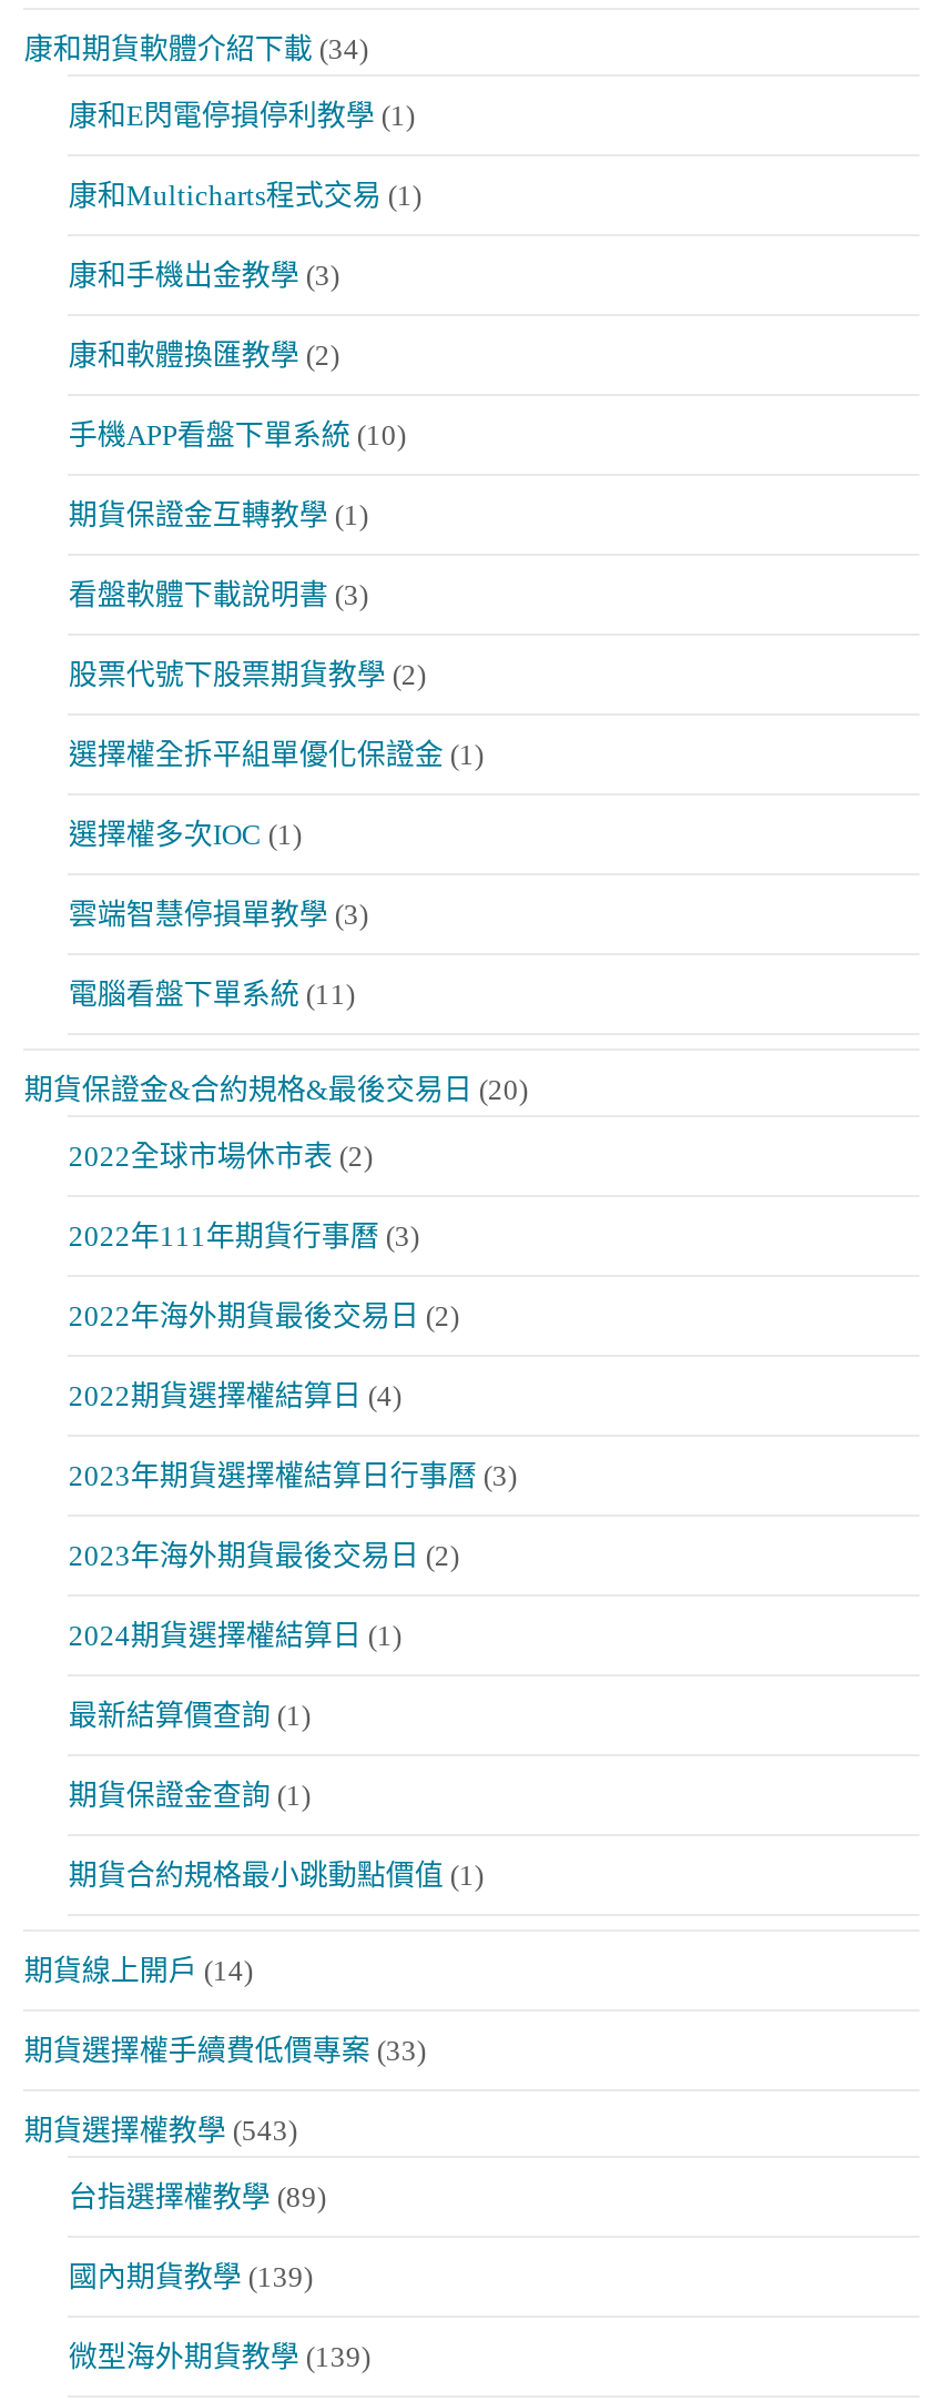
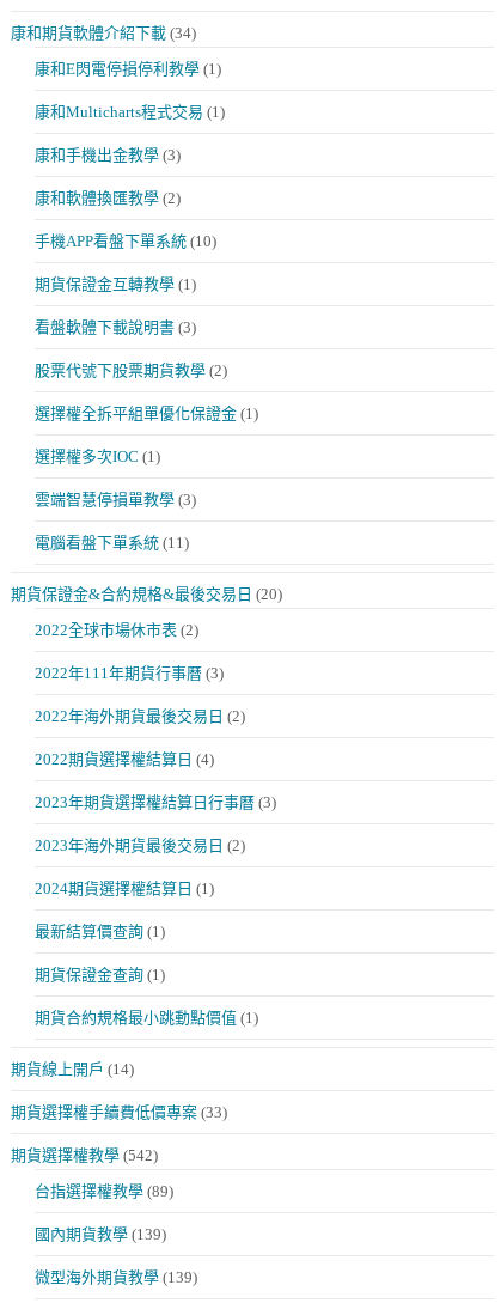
[24,2115,297,2148] 期貨選擇權教學 (543) -> [11,1147,158,1165] 期貨選擇權教學 (542)

